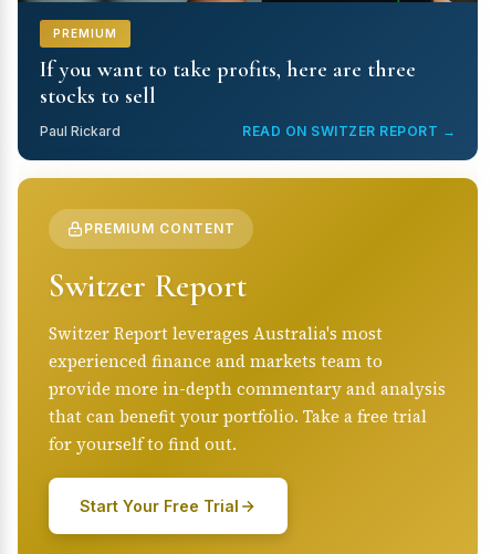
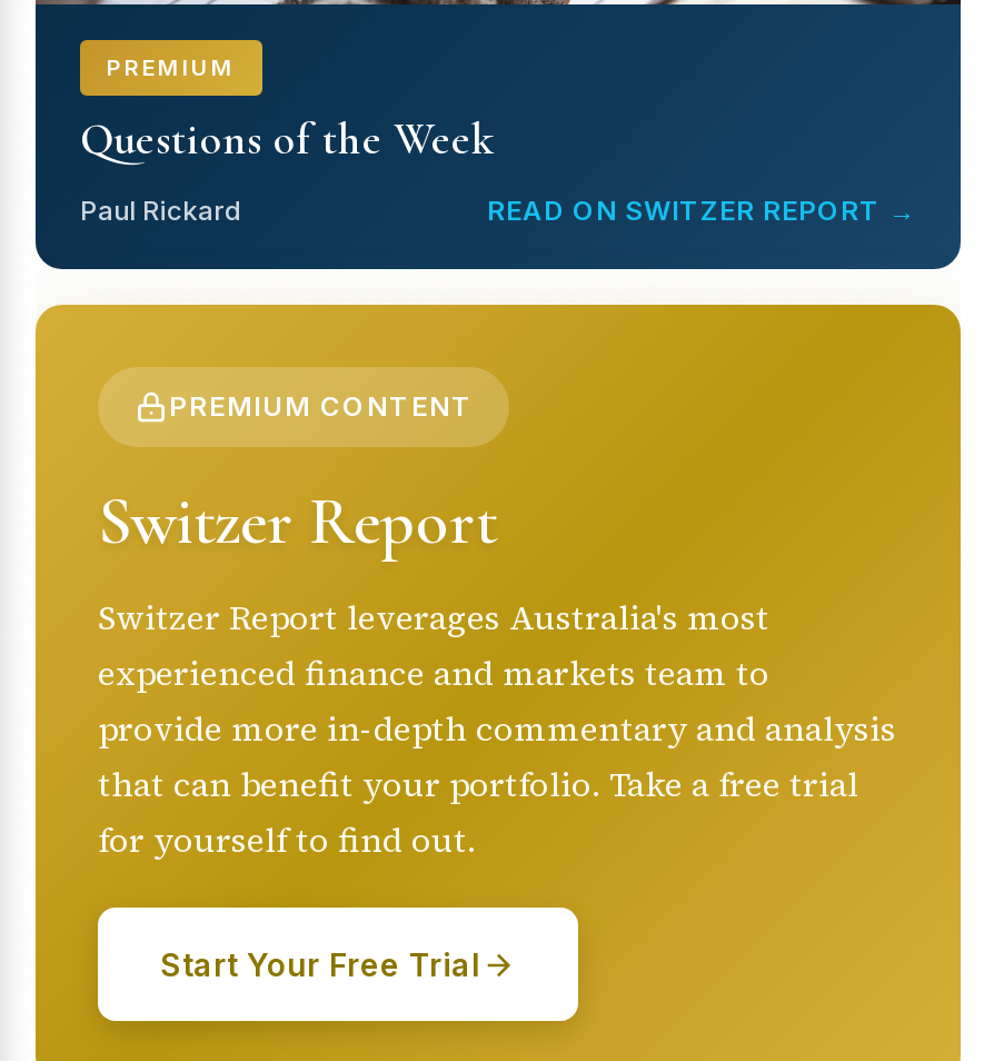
[40,57,416,110] If you want to take profits, here are three | stocks to sell -> [80,114,494,167] Questions of the Week

